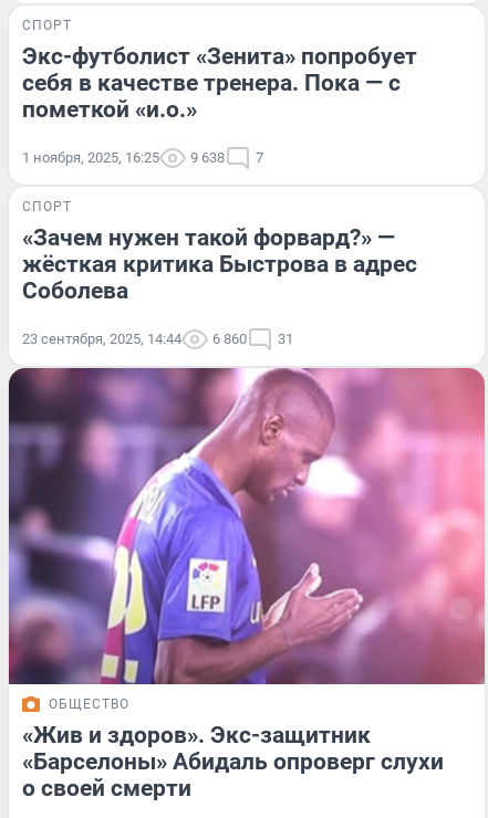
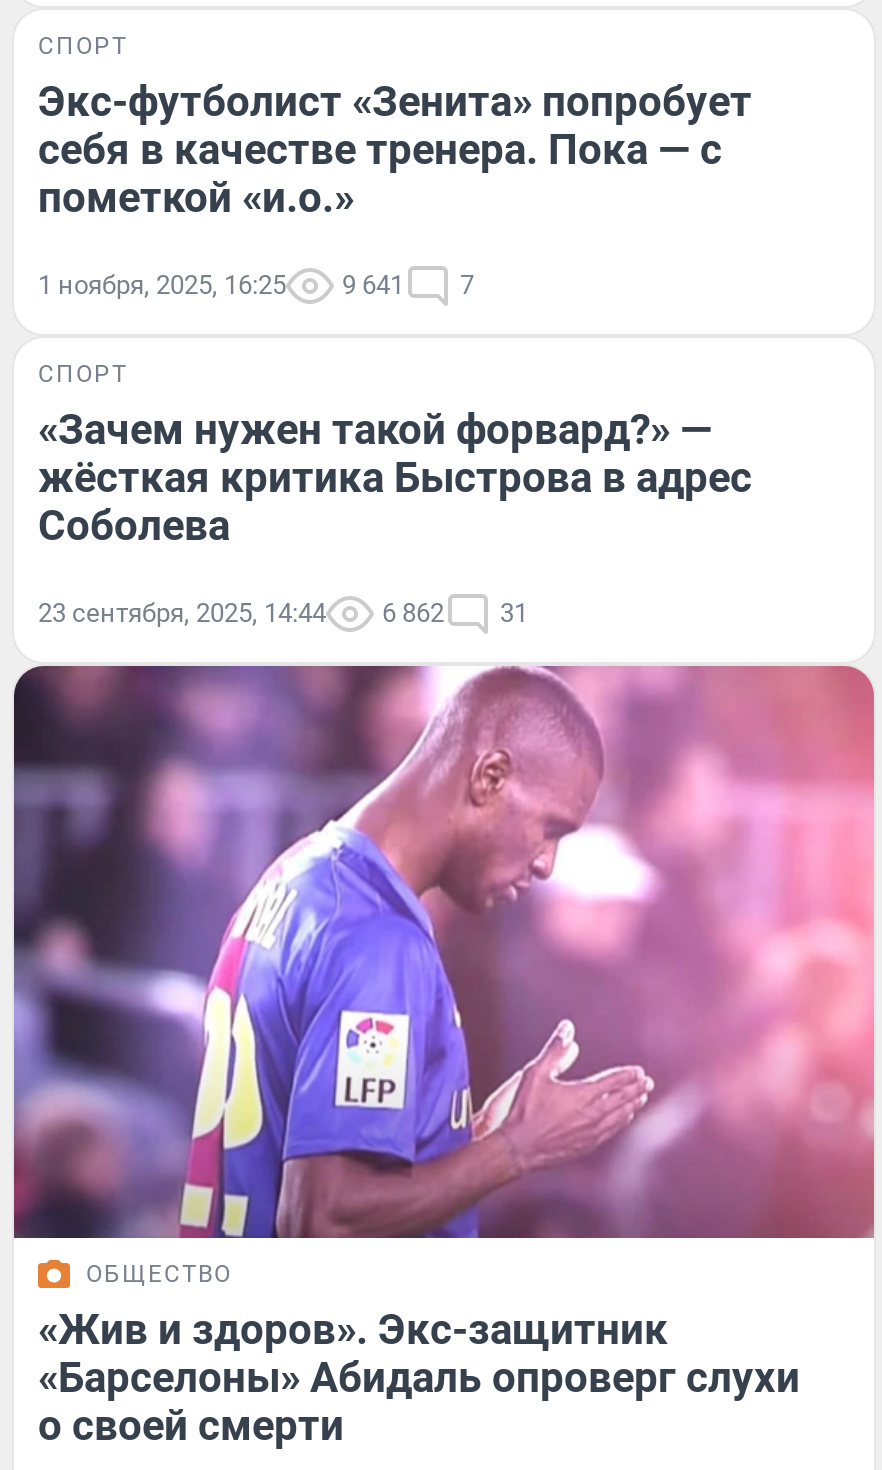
[22,149,263,165] 1 ноября, 2025, 16:25 9 638 7 -> [38,269,474,299] 1 ноября, 2025, 16:25 9 641 7
[22,330,293,347] 23 сентября, 2025, 14:44 6 860 31 -> [38,597,528,627] 23 сентября, 2025, 14:44 6 862 31

